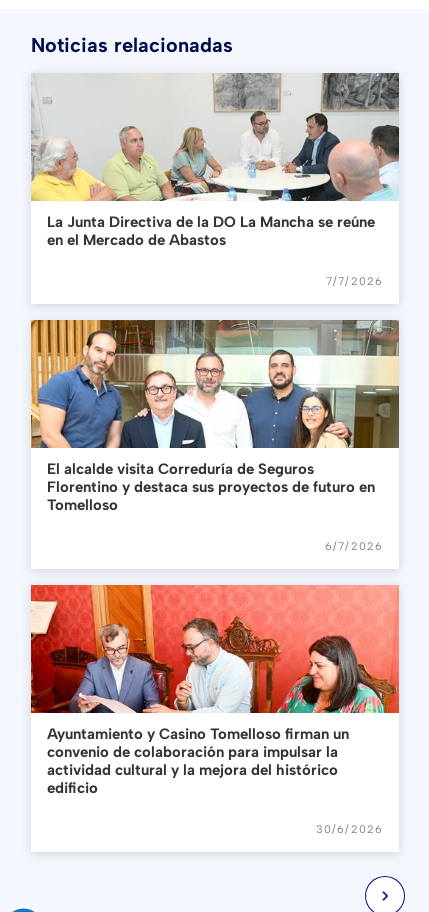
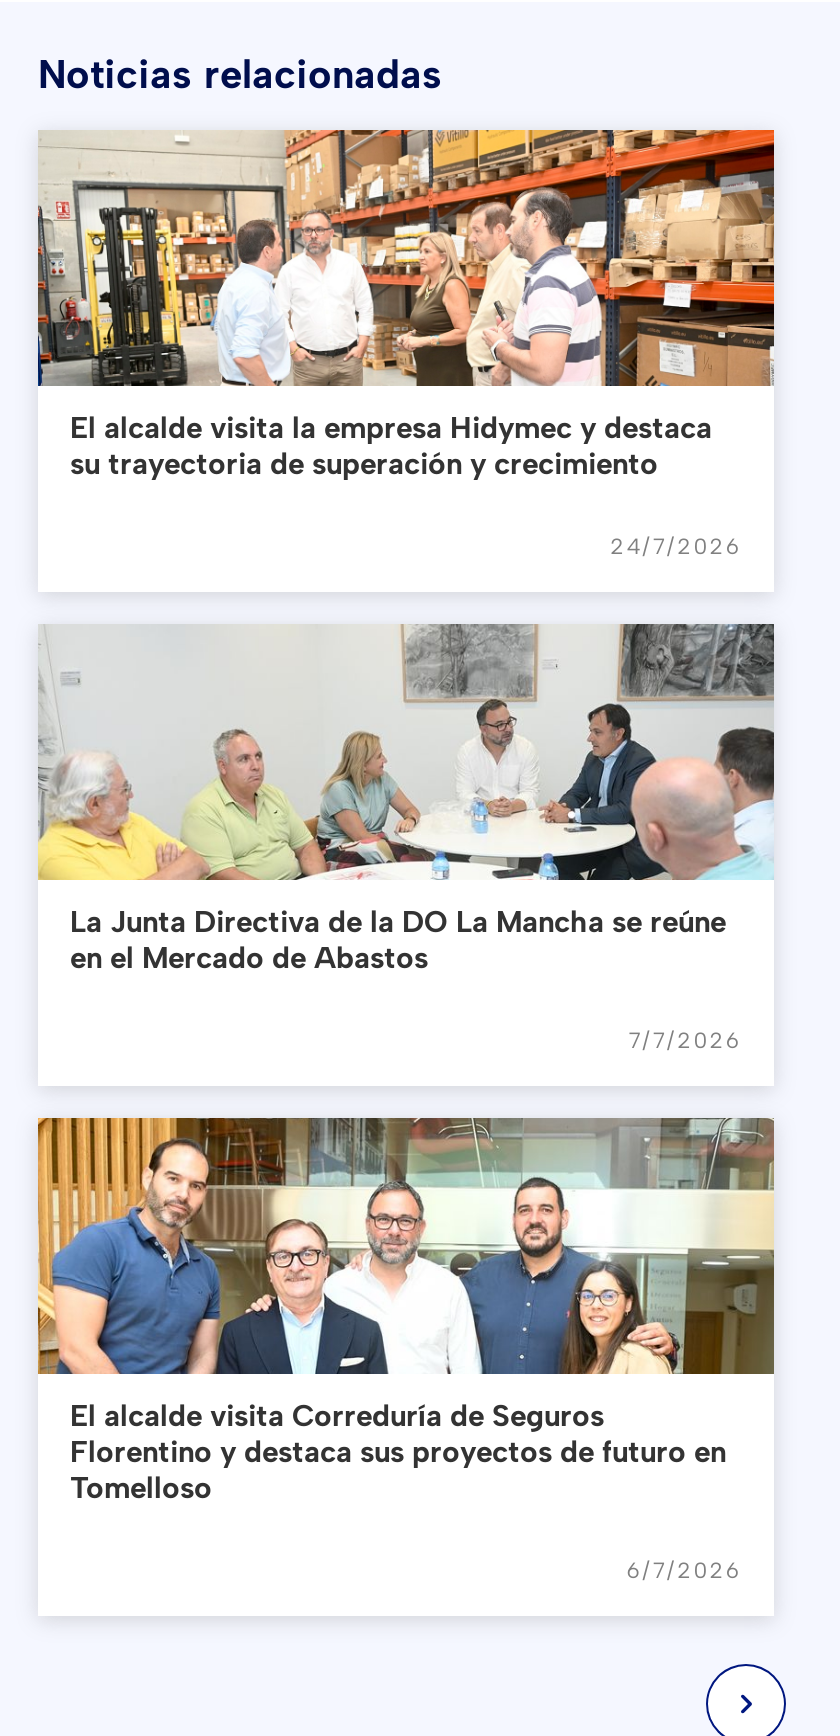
none -> [36,128,776,560] [image] | El alcalde visita la empresa Hidymec y destaca | su trayectoria de superación y crecimiento | 24/7/2026
moved [29,70,401,553] -> [34,618,778,1584]: [image] | La Junta Directiva de la DO La Mancha se reúne | en el Mercado de Abastos | 7/7/2026 | El alcalde visita Correduría de Seguros | Florentino y destaca sus proyectos de futuro en | Tomelloso | 6/7/2026
[30,584,400,836] [image] | Ayuntamiento y Casino Tomelloso firman un | convenio de colaboración para impulsar la | actividad cultural y la mejora del histórico | edificio | 30/6/2026 -> none

